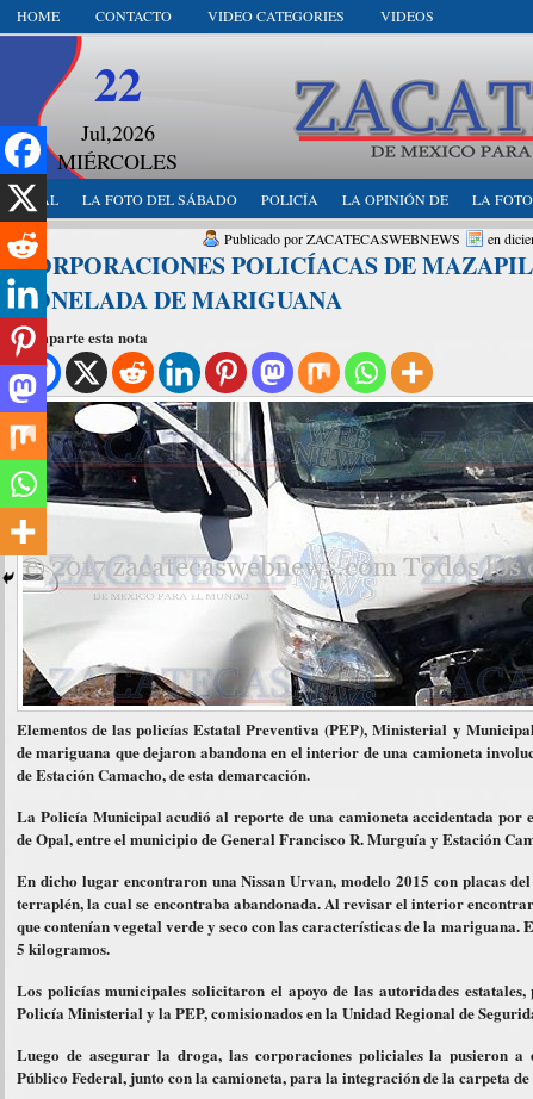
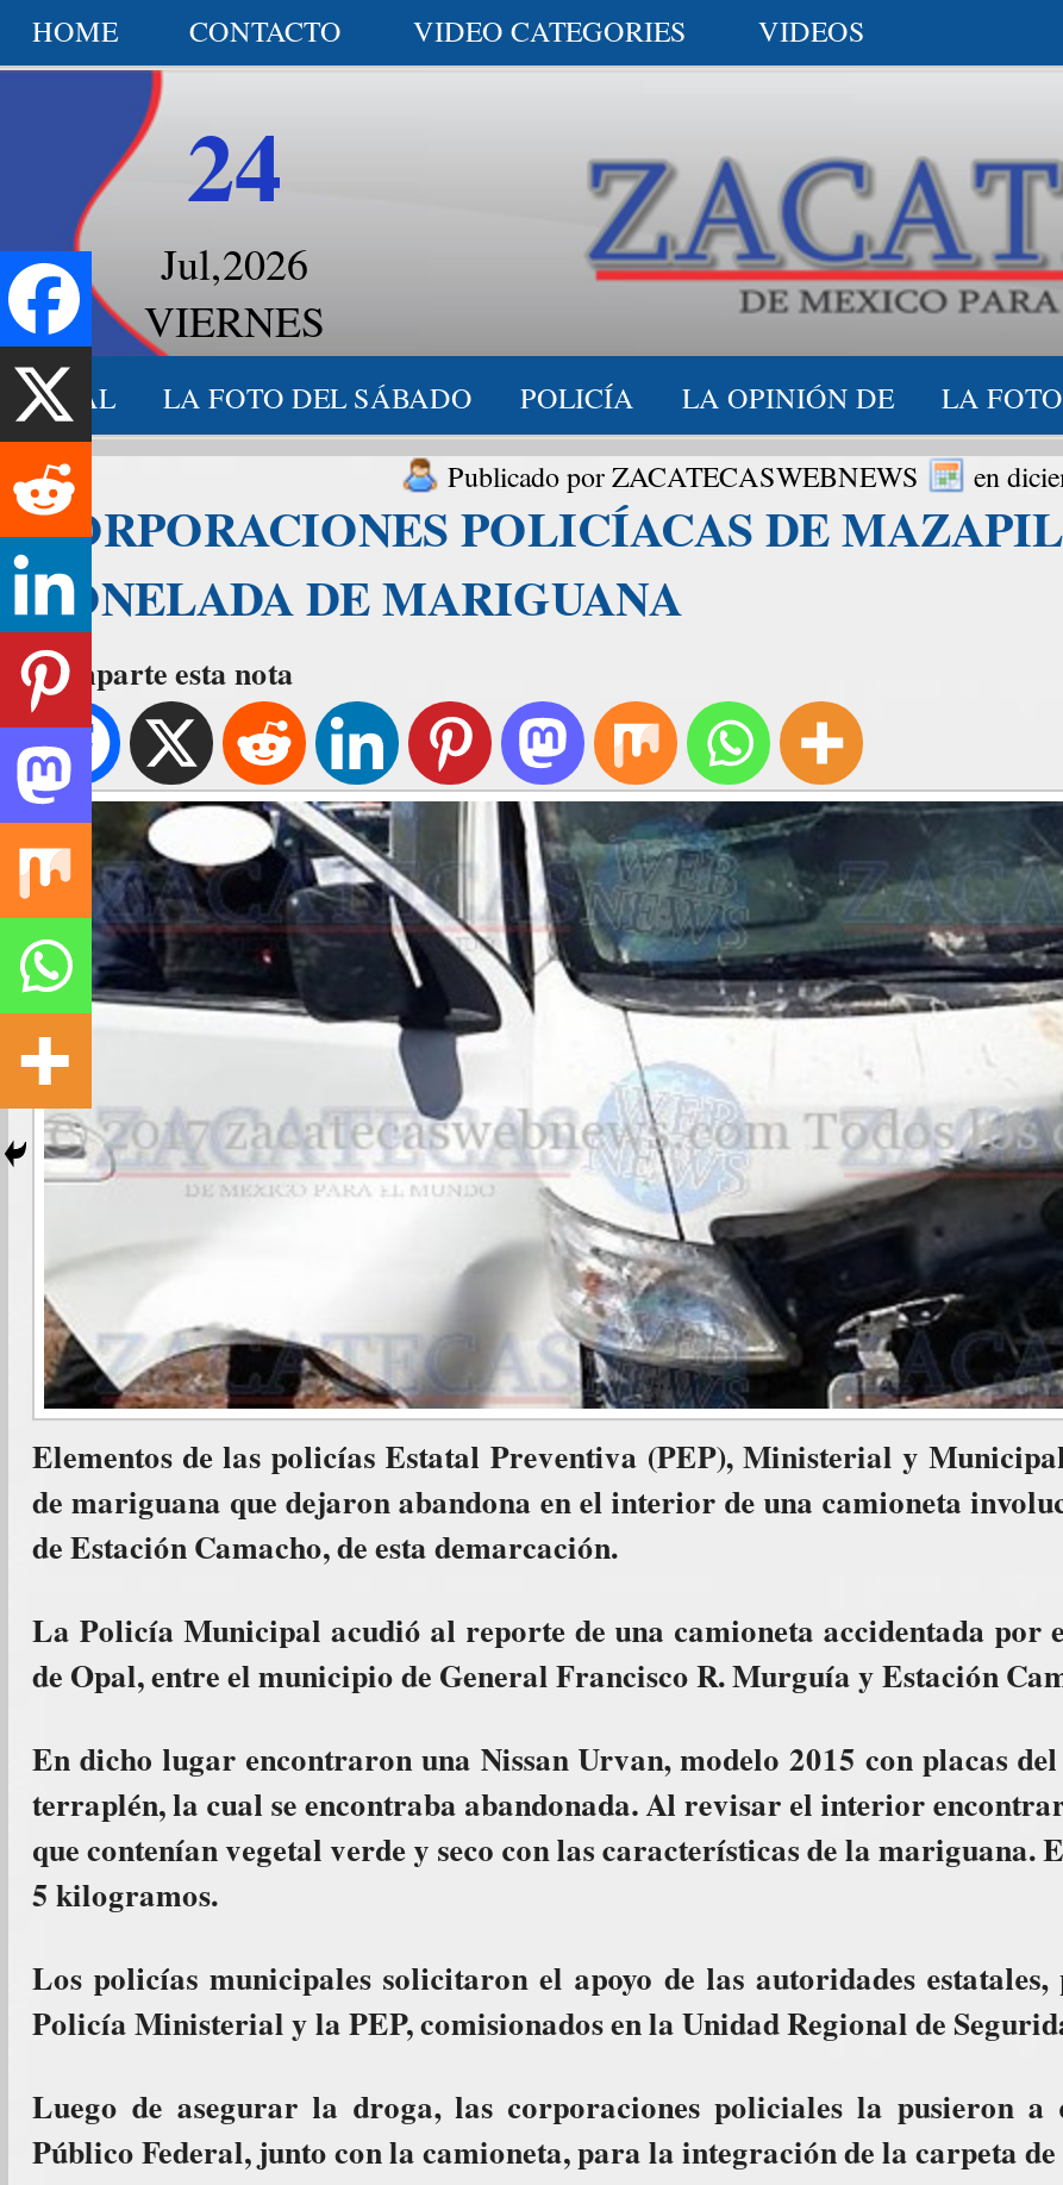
[94,48,142,118] 22 -> [187,94,282,235] 24
[58,147,178,175] MIÉRCOLES -> [144,292,325,349] VIERNES

